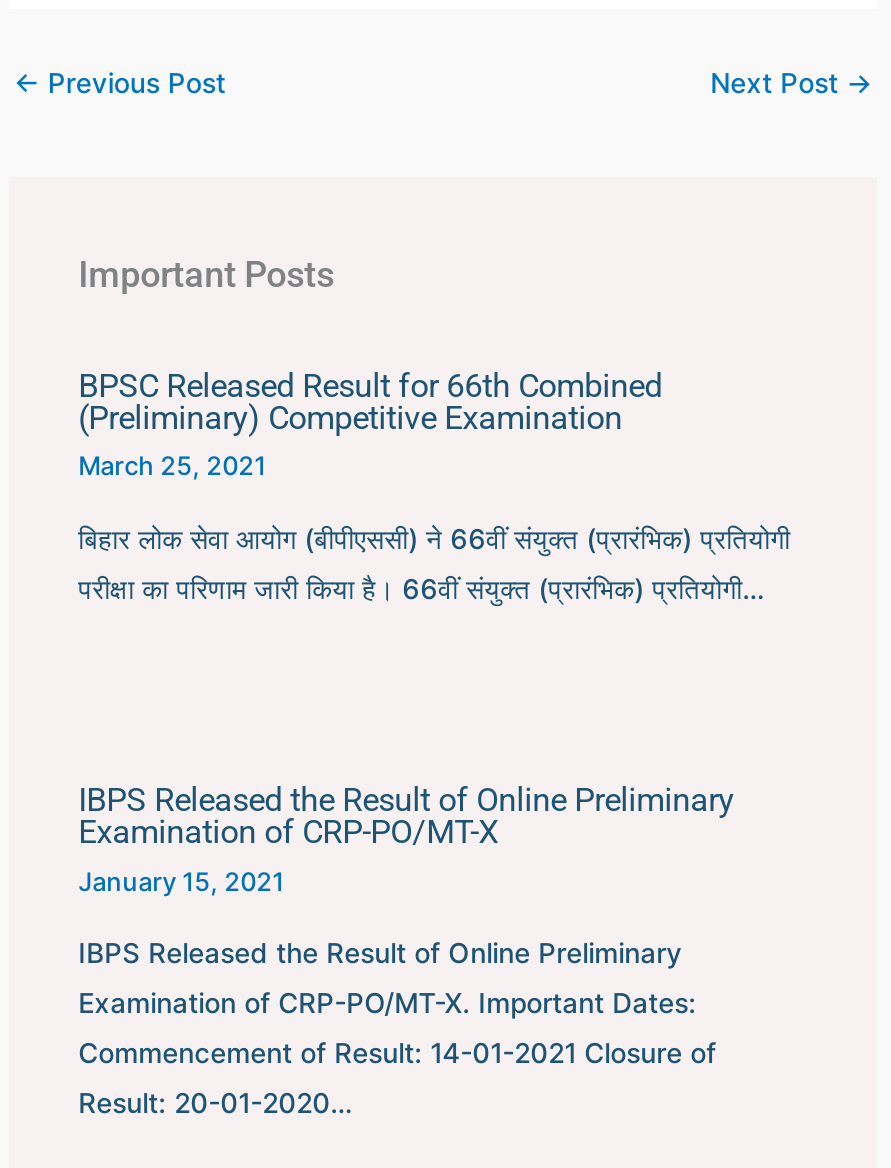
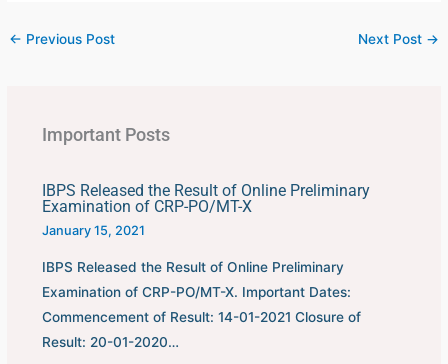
[78,366,790,604] BPSC Released Result for 66th Combined | (Preliminary) Competitive Examination | March 25, 2021 | बिहार लोक सेवा आयोग (बीपीएससी) ने 66वीं संयुक्त (प्रारंभिक) प्रतियोगी | परीक्षा का परिणाम जारी किया है। 66वीं संयुक्त (प्रारंभिक) प्रतियोगी… -> none

